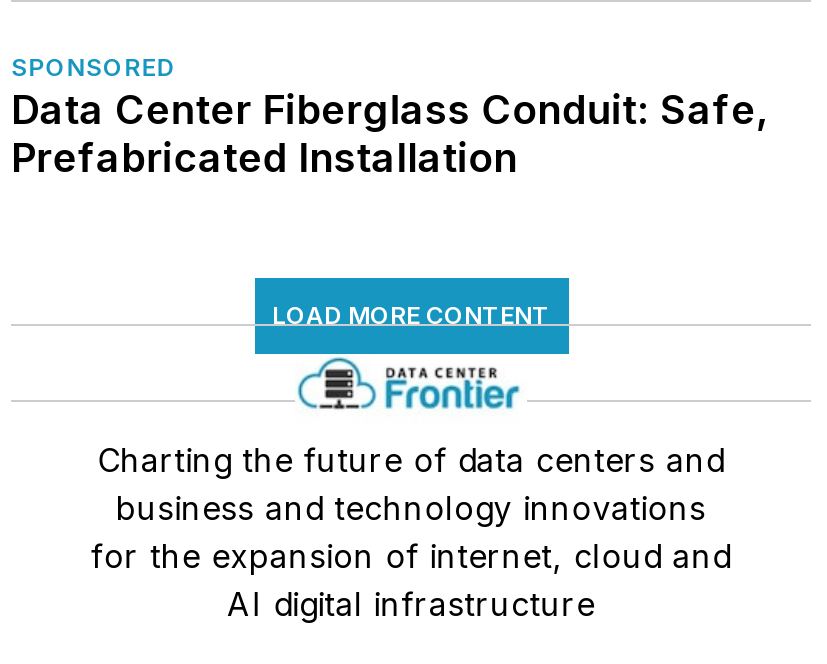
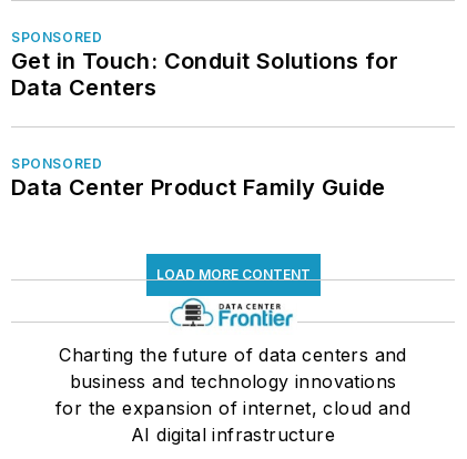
[11,86,769,182] Data Center Fiberglass Conduit: Safe, | Prefabricated Installation -> [11,48,398,201] Get in Touch: Conduit Solutions for | Data Centers | SPONSORED | Data Center Product Family Guide

